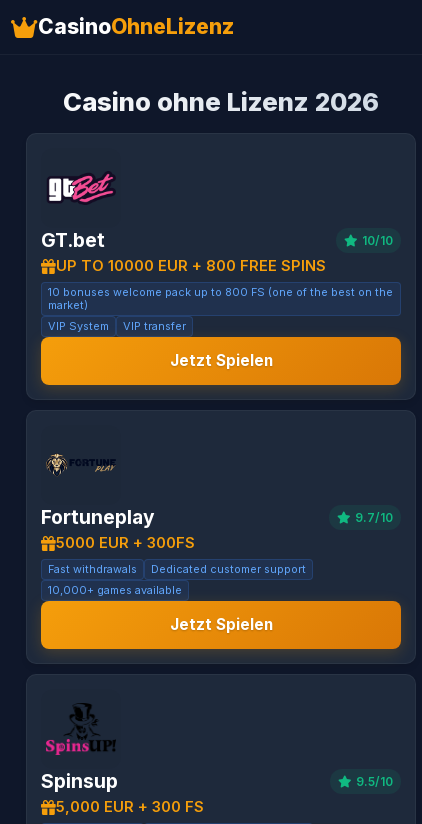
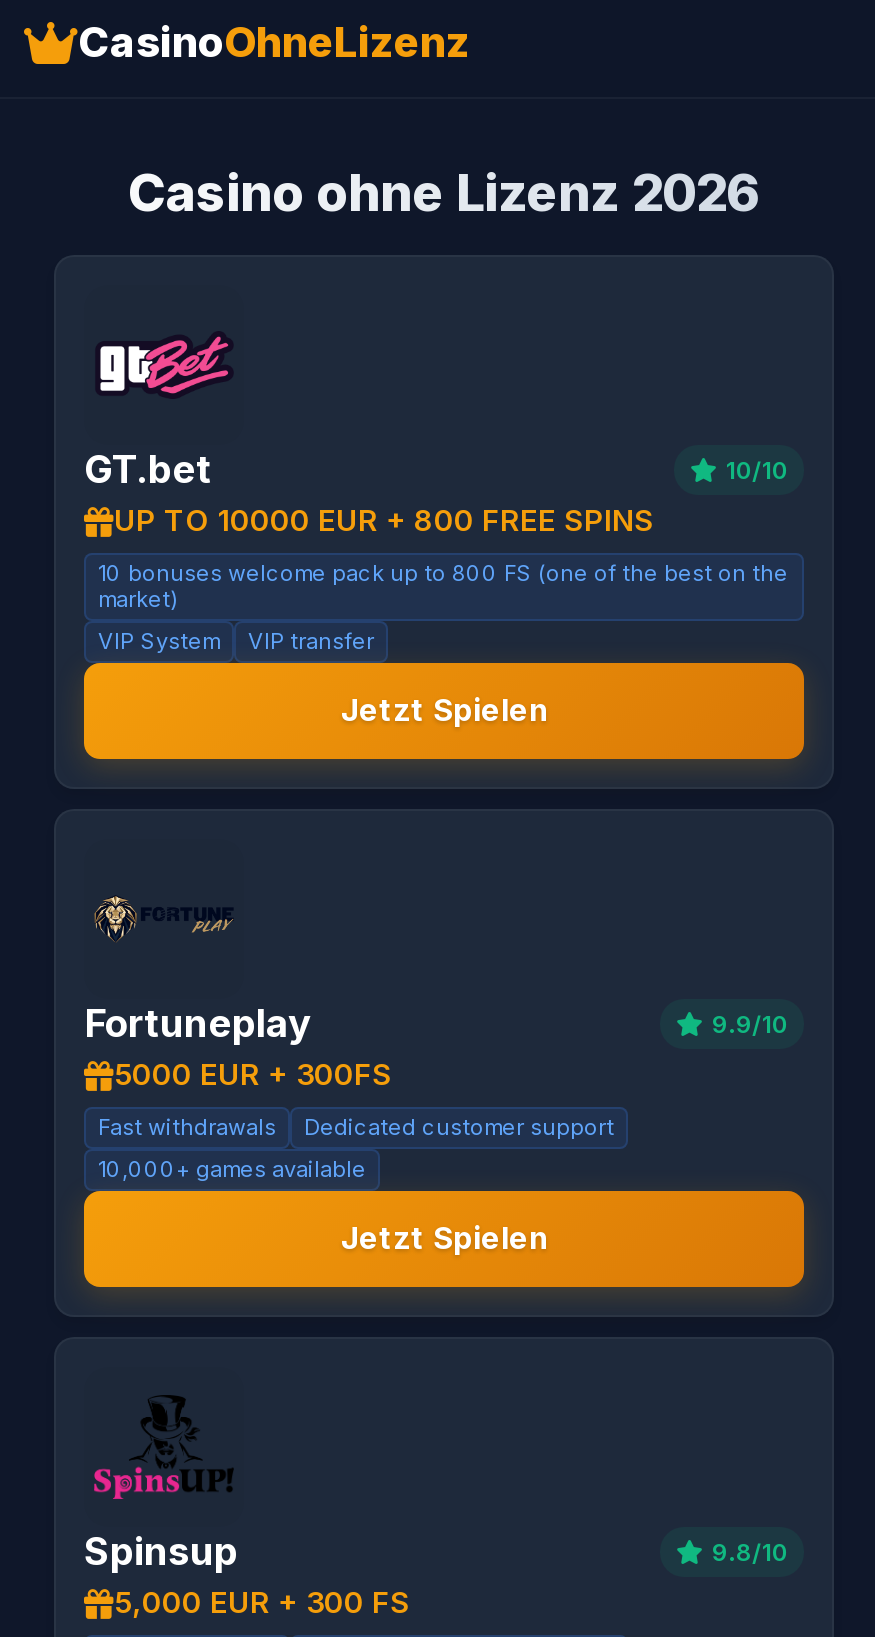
[355,510,393,525] 9.7/10 -> [712,1009,788,1039] 9.9/10
[356,774,393,789] 9.5/10 -> [712,1537,788,1567] 9.8/10

